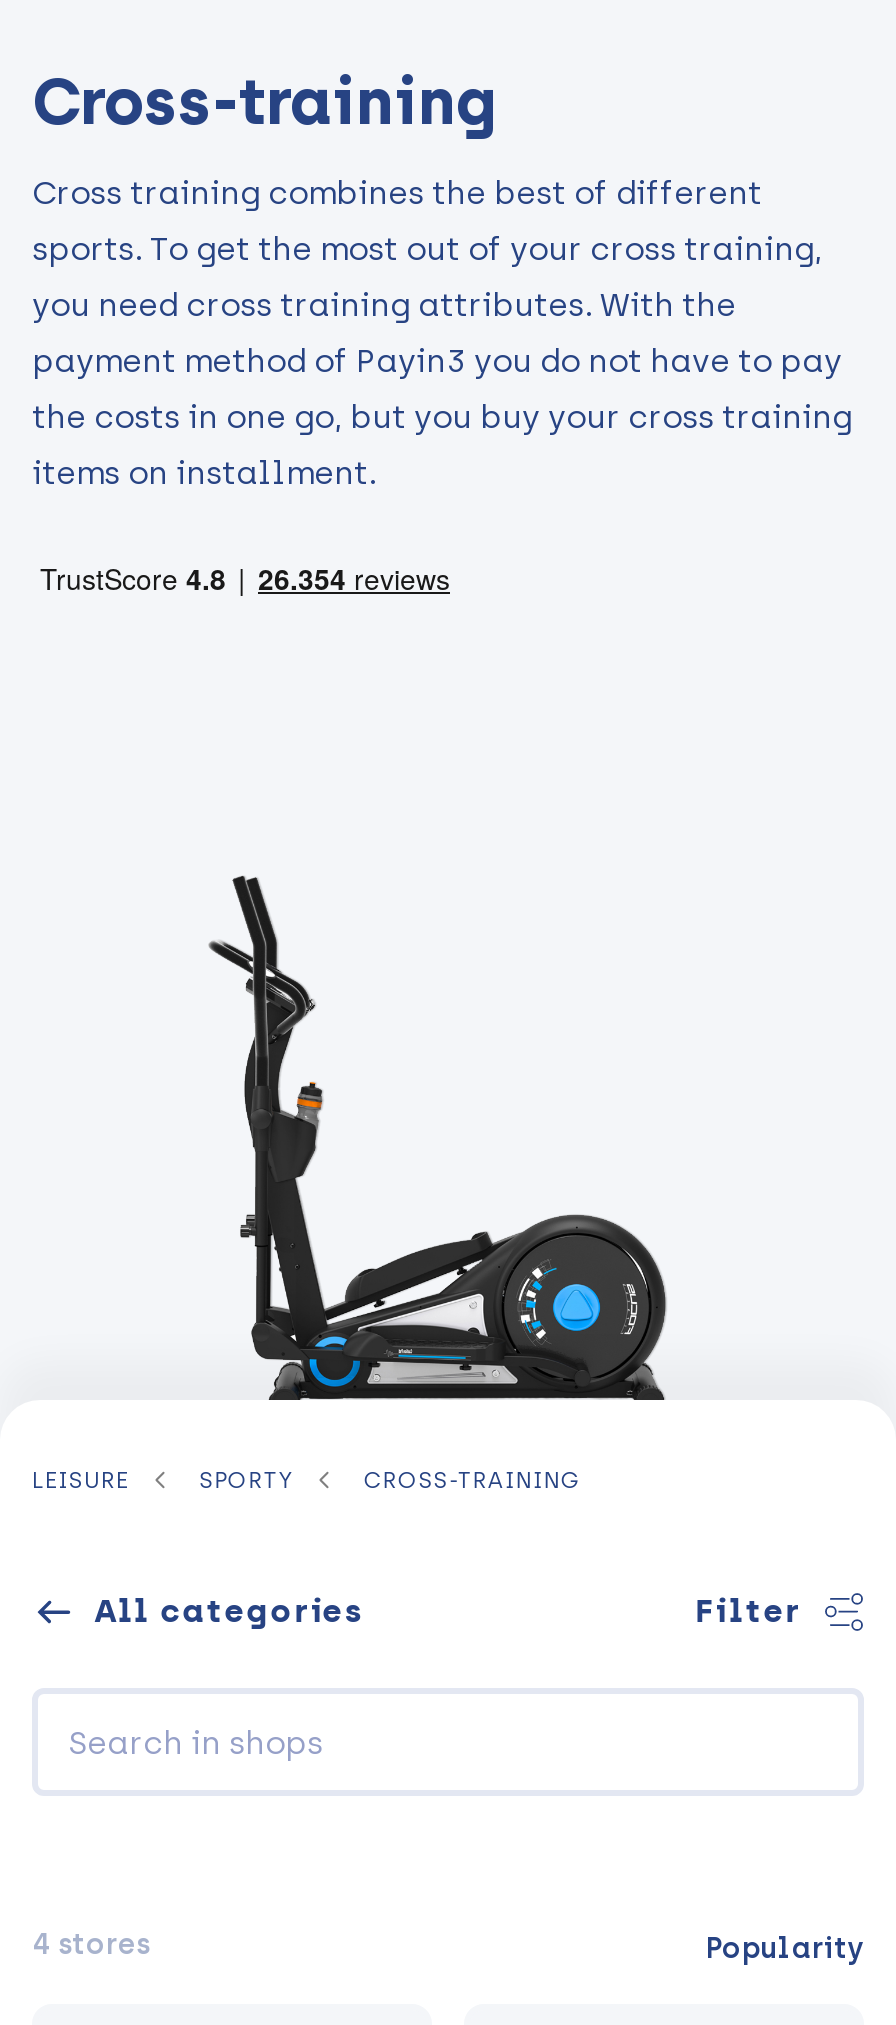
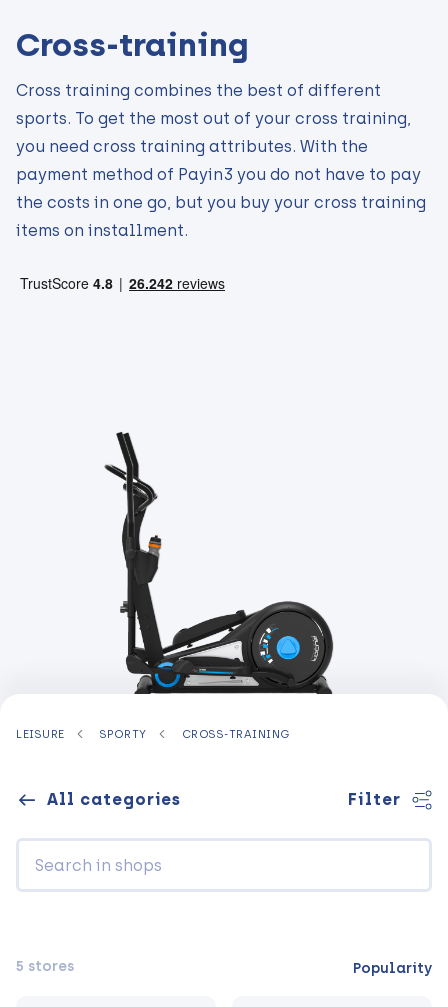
[32,1927,150,1963] 4 stores -> [16,957,74,975] 5 stores

